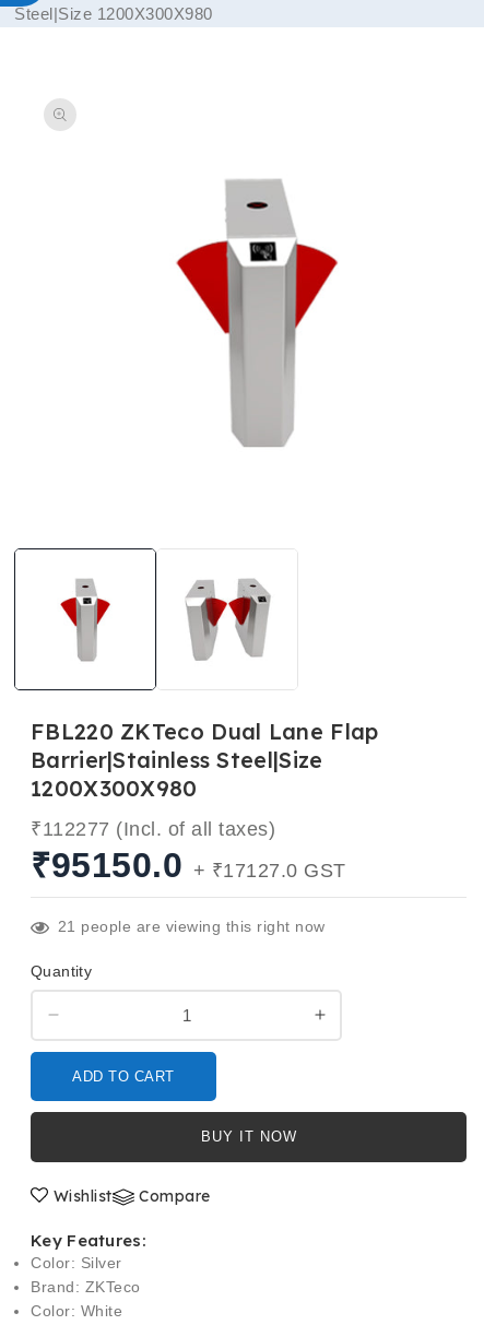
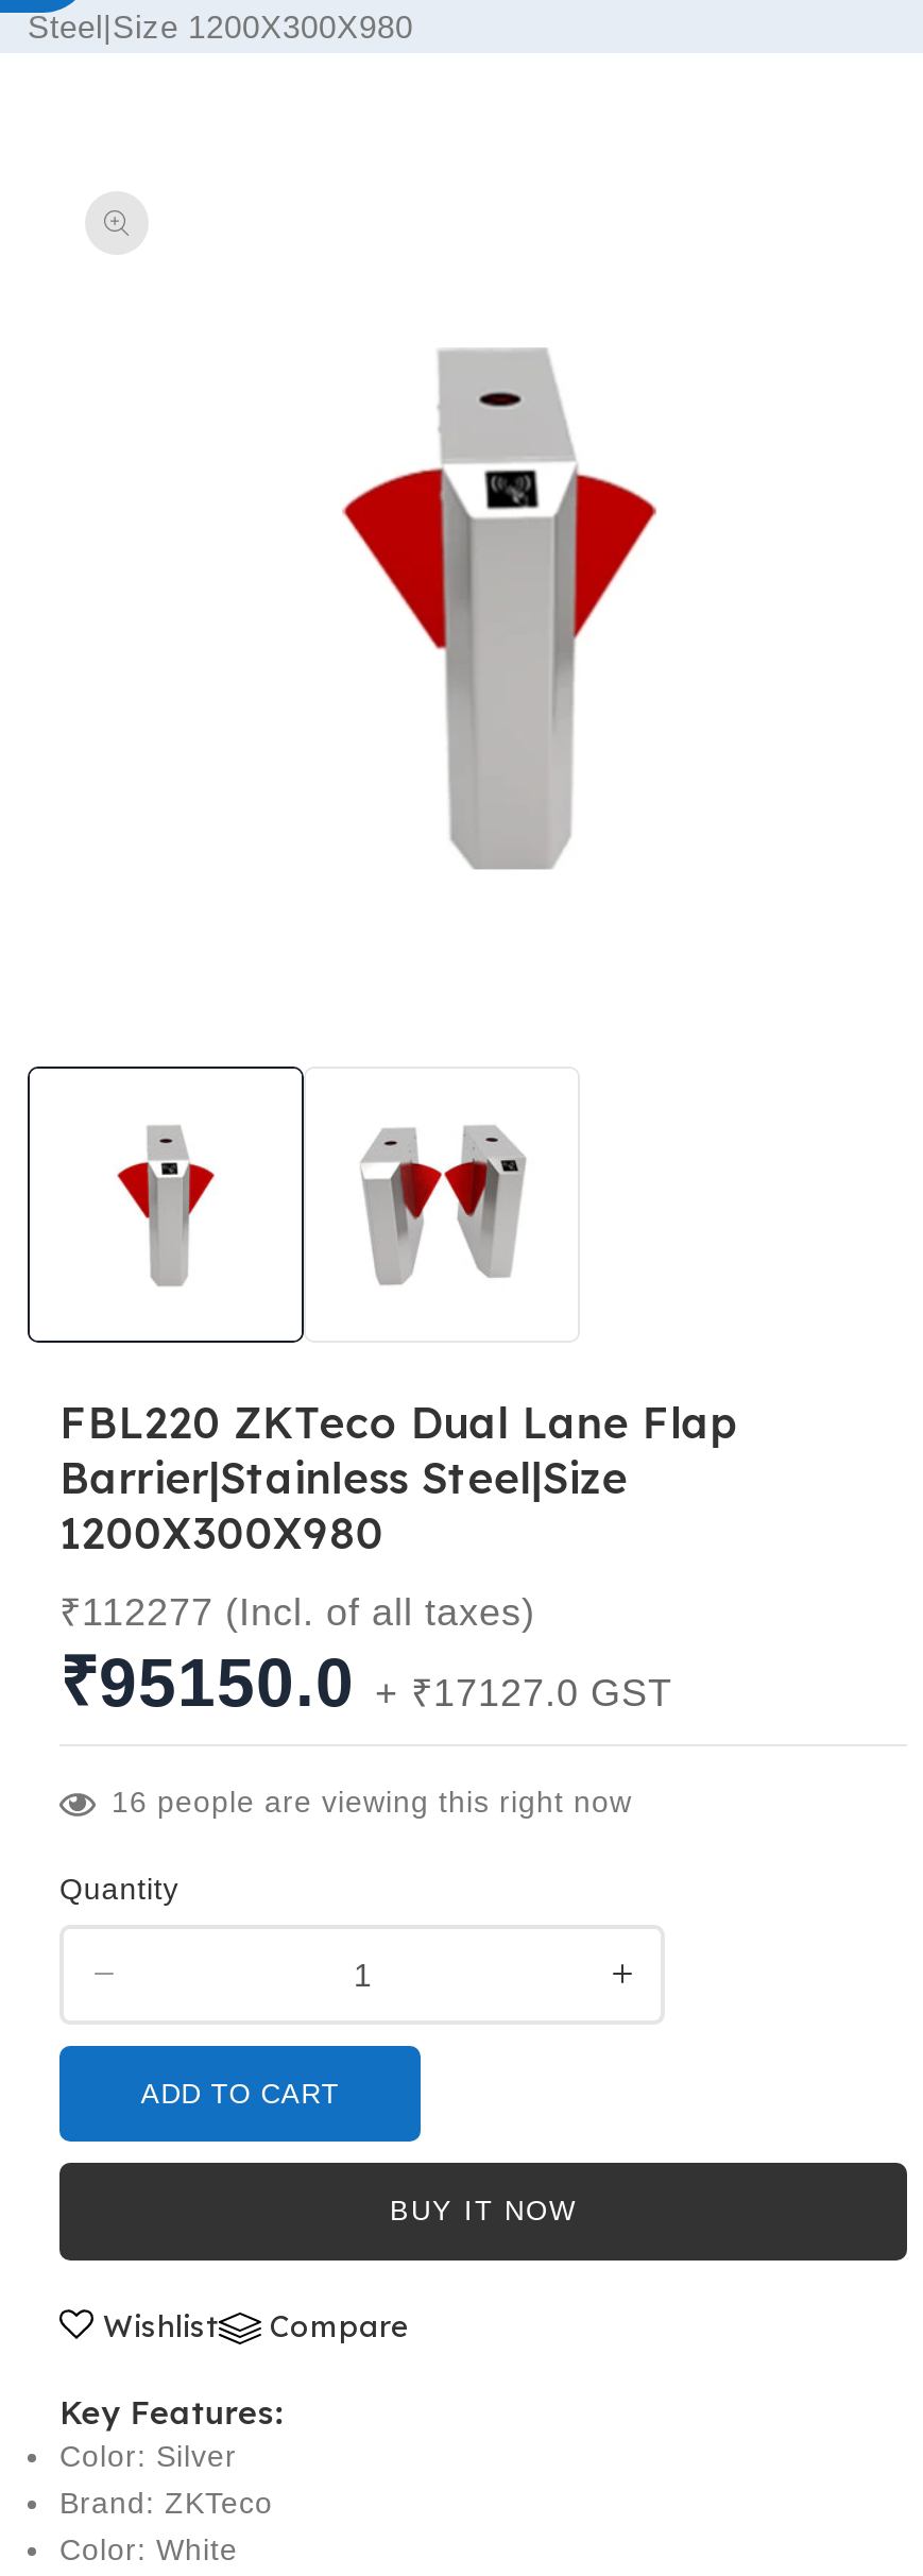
[57,917,325,935] 21 people are viewing this right now -> [112,1784,632,1818] 16 people are viewing this right now

